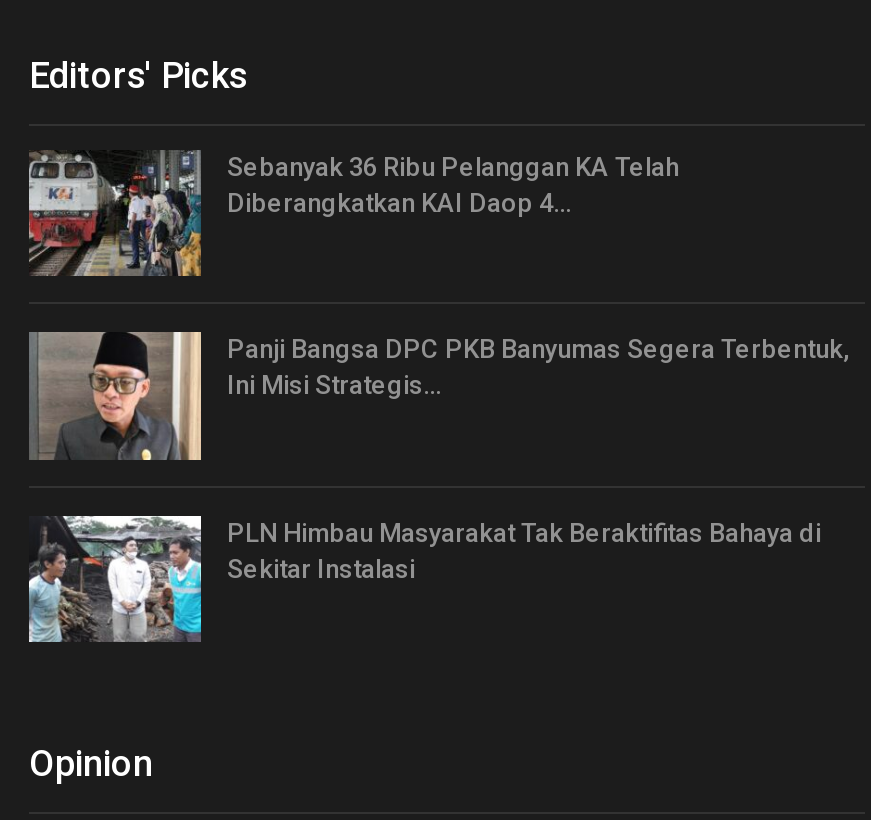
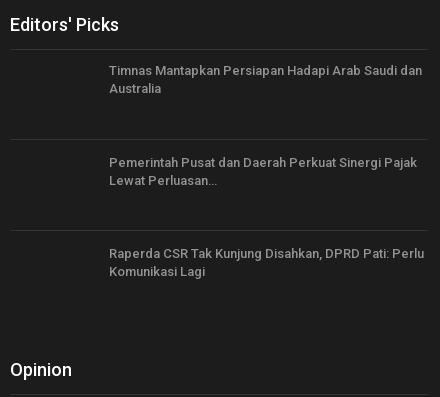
[27,149,203,279] [image] -> none
[227,151,679,217] Sebanyak 36 Ribu Pelanggan KA Telah | Diberangkatkan KAI Daop 4… -> [109,63,422,96] Timnas Mantapkan Persiapan Hadapi Arab Saudi dan | Australia
[27,329,203,463] [image] -> none
[227,334,849,400] Panji Bangsa DPC PKB Banyumas Segera Terbentuk, | Ini Misi Strategis… -> [109,154,417,187] Pemerintah Pusat dan Daerah Perkuat Sinergi Pajak | Lewat Perluasan…
[27,513,203,645] [image] -> none
[227,517,821,583] PLN Himbau Masyarakat Tak Beraktifitas Bahaya di | Sekitar Instalasi -> [109,246,424,279] Raperda CSR Tak Kunjung Disahkan, DPRD Pati: Perlu | Komunikasi Lagi

